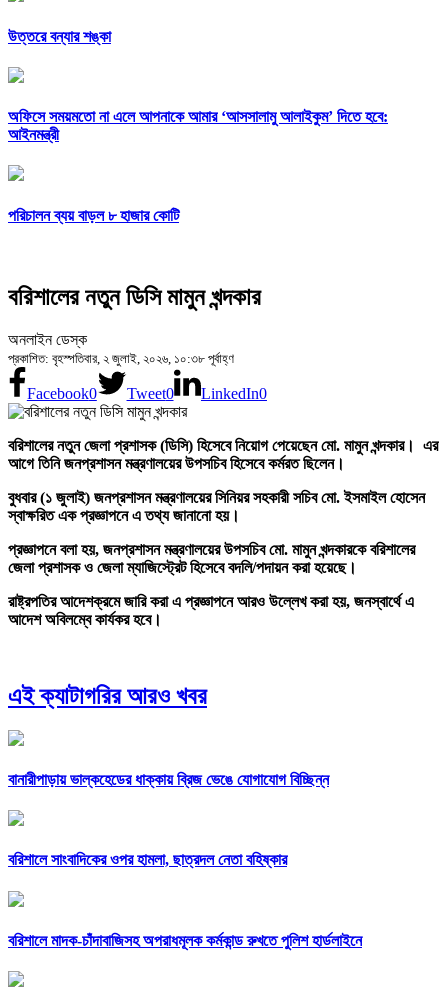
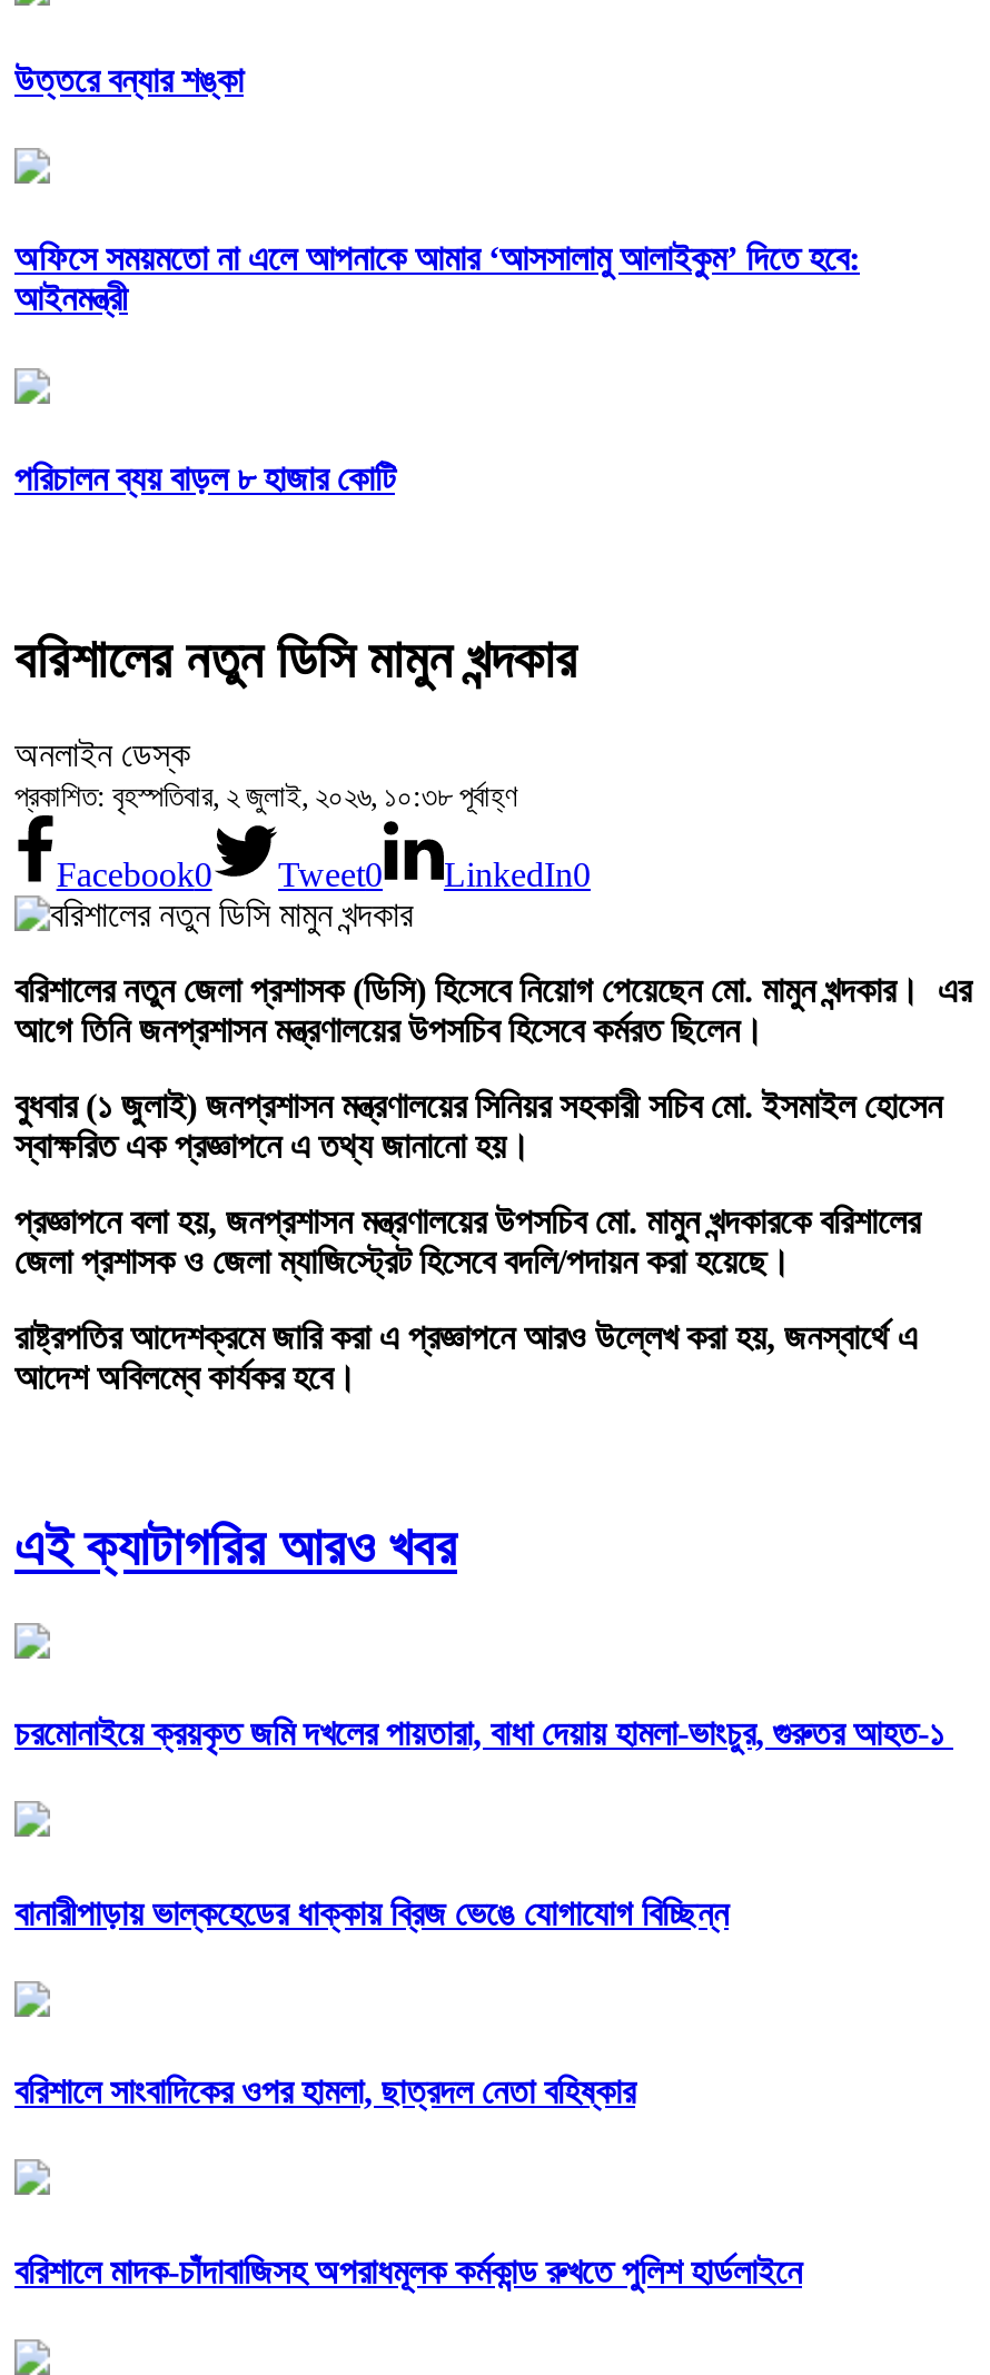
none -> [14,1715,953,1753] চরমোনাইয়ে ক্রয়কৃত জমি দখলের পায়তারা, বাধা দেয়ায় হামলা-ভাংচুর, গুরুতর আহত-১

